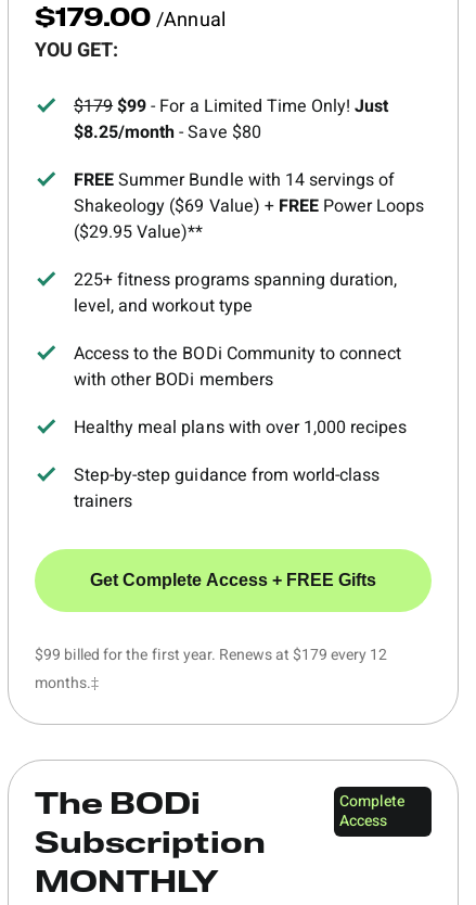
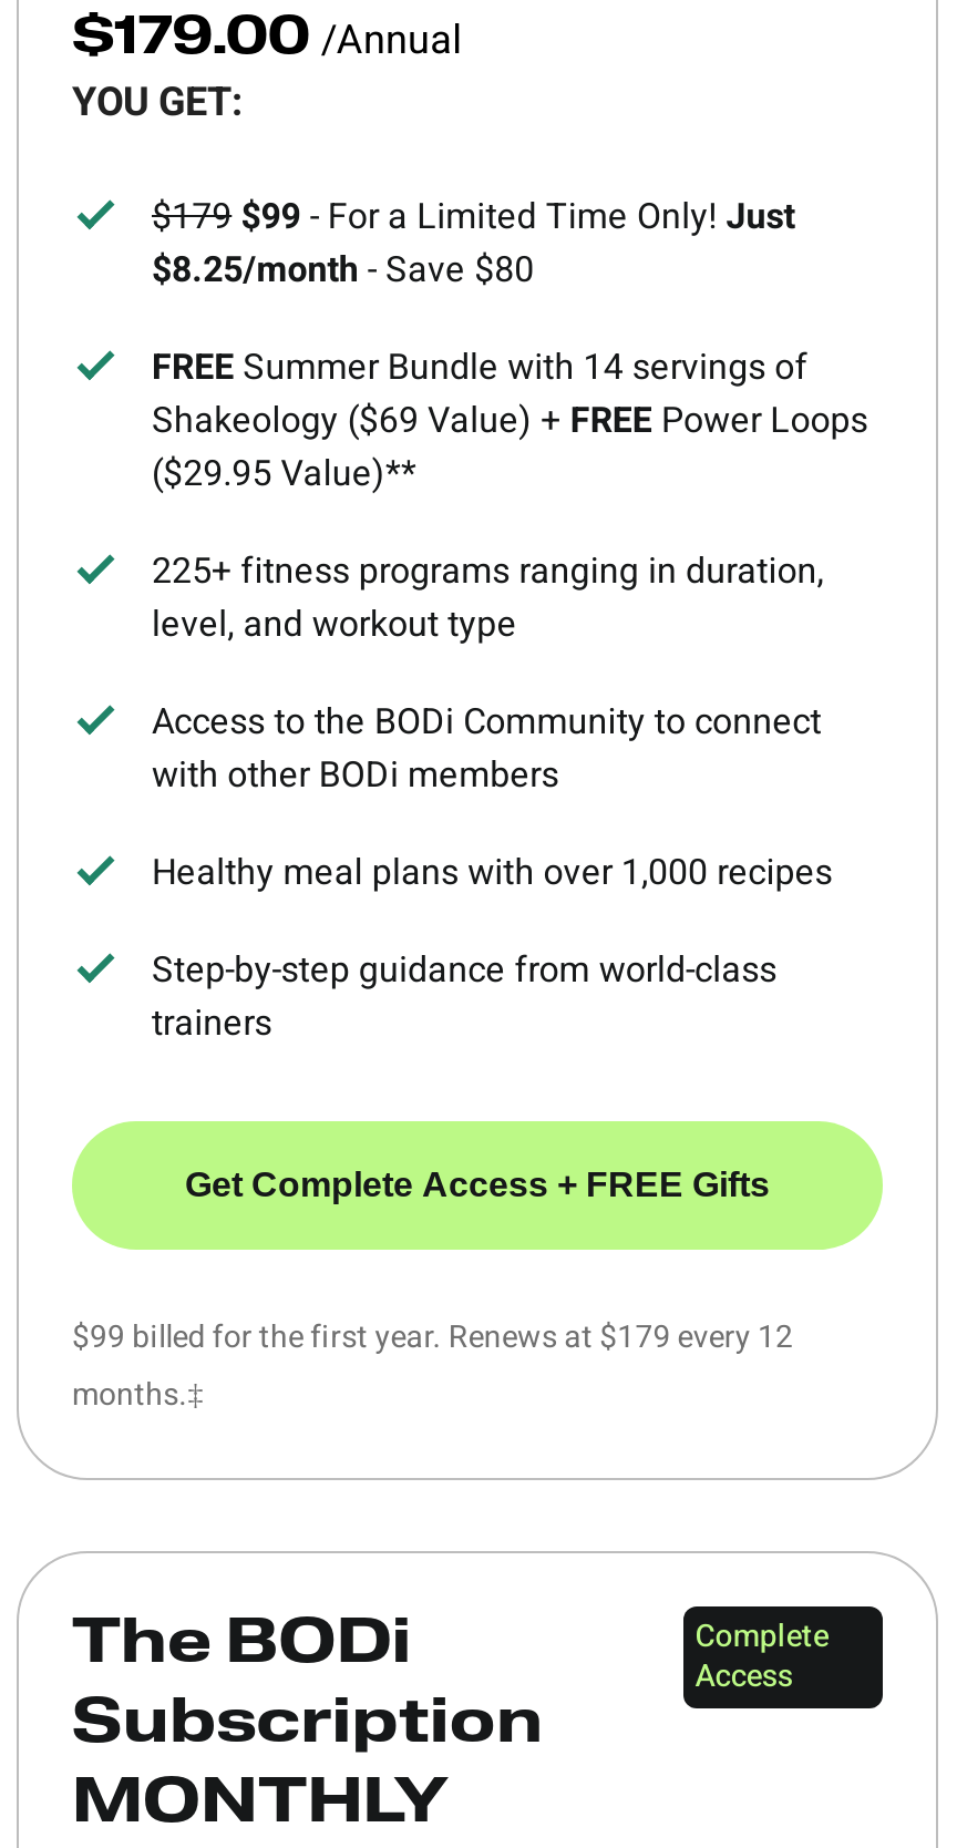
[74,267,397,293] 225+ fitness programs spanning duration, -> [152,545,824,598] 225+ fitness programs ranging in duration,

